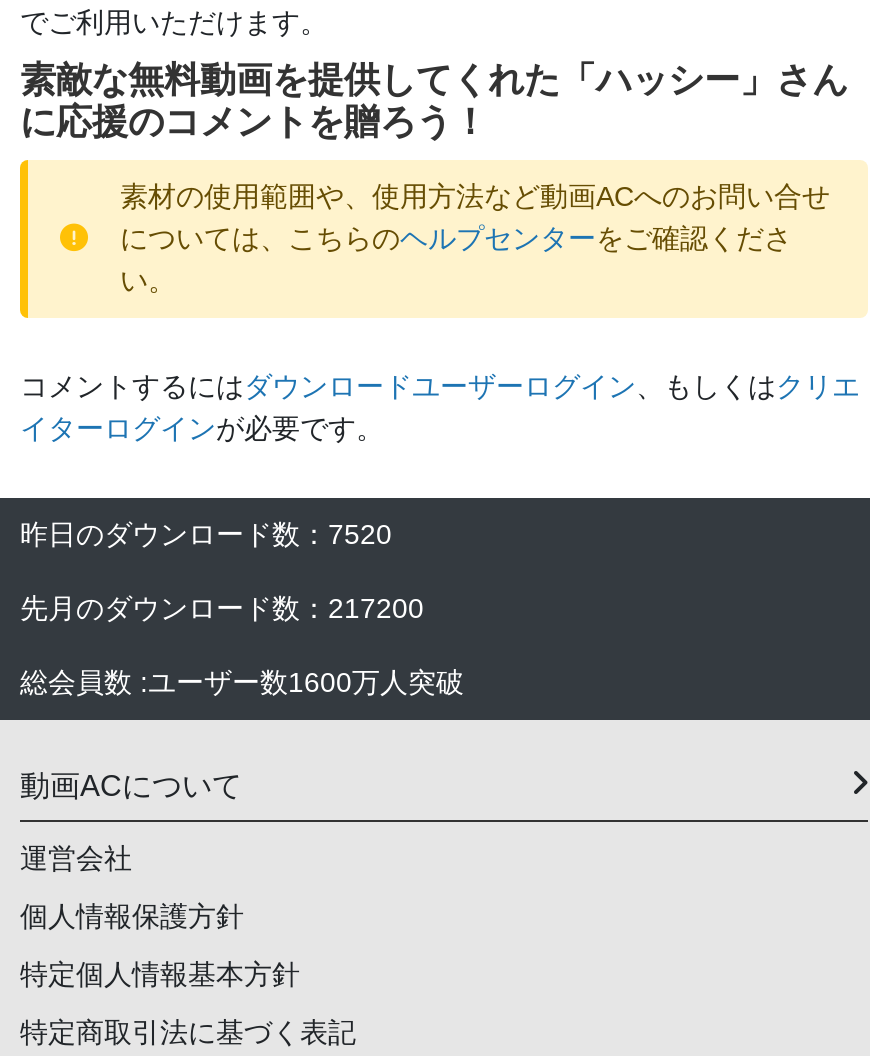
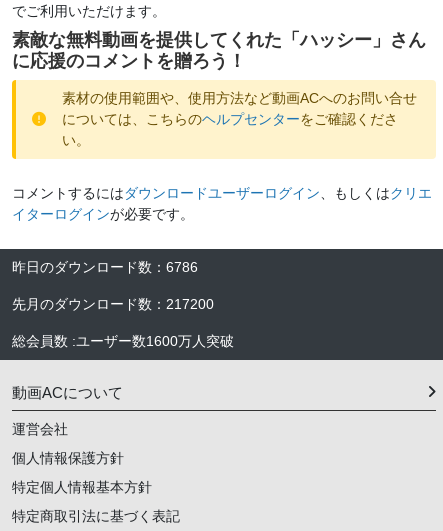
[20,518,392,550] 昨日のダウンロード数：7520 -> [12,259,198,275] 昨日のダウンロード数：6786

